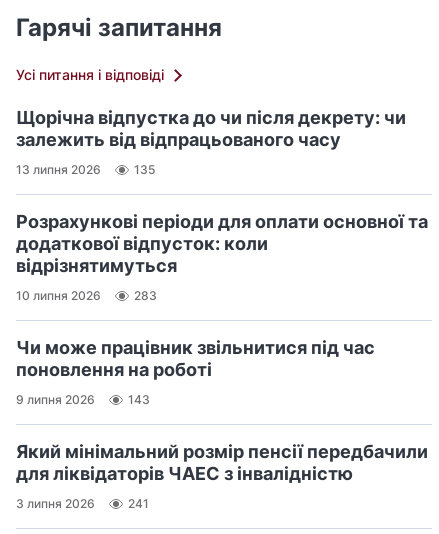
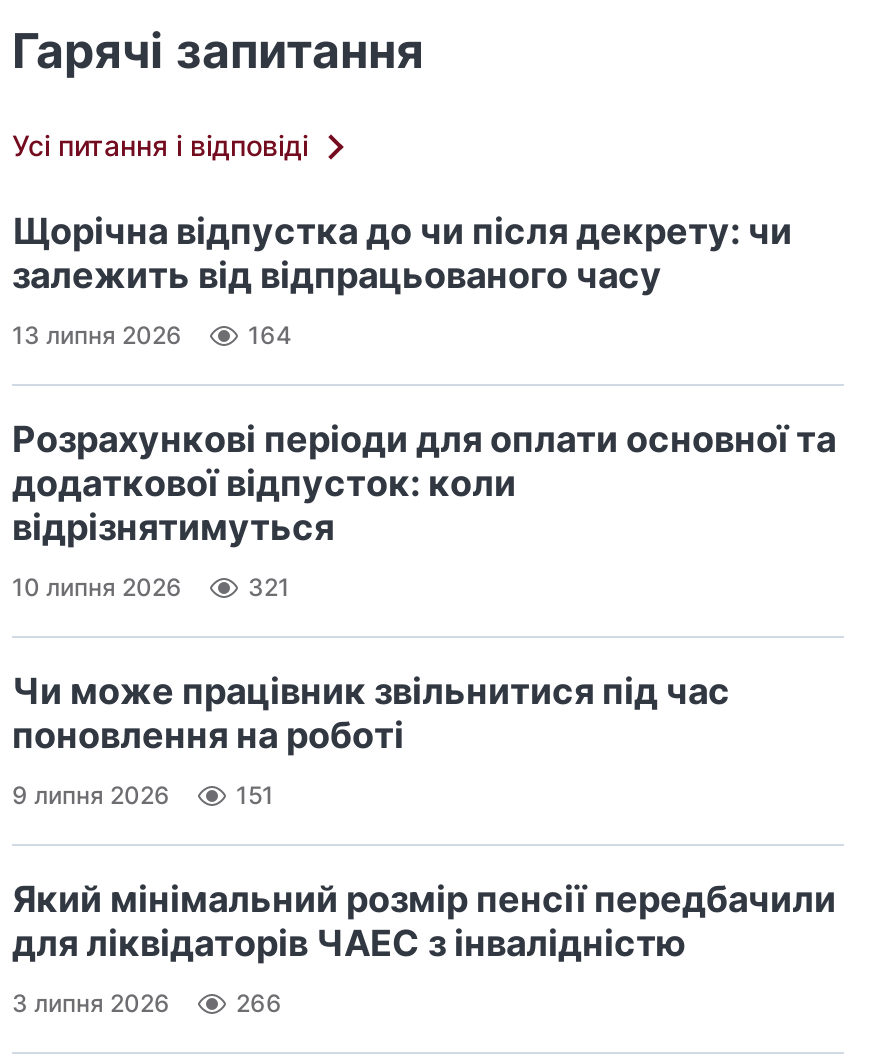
[134,162,155,177] 135 -> [248,321,292,351] 164
[134,288,157,303] 283 -> [248,573,290,603] 321
[128,392,150,407] 143 -> [236,781,274,811] 151
[128,496,149,511] 241 -> [236,989,282,1019] 266

